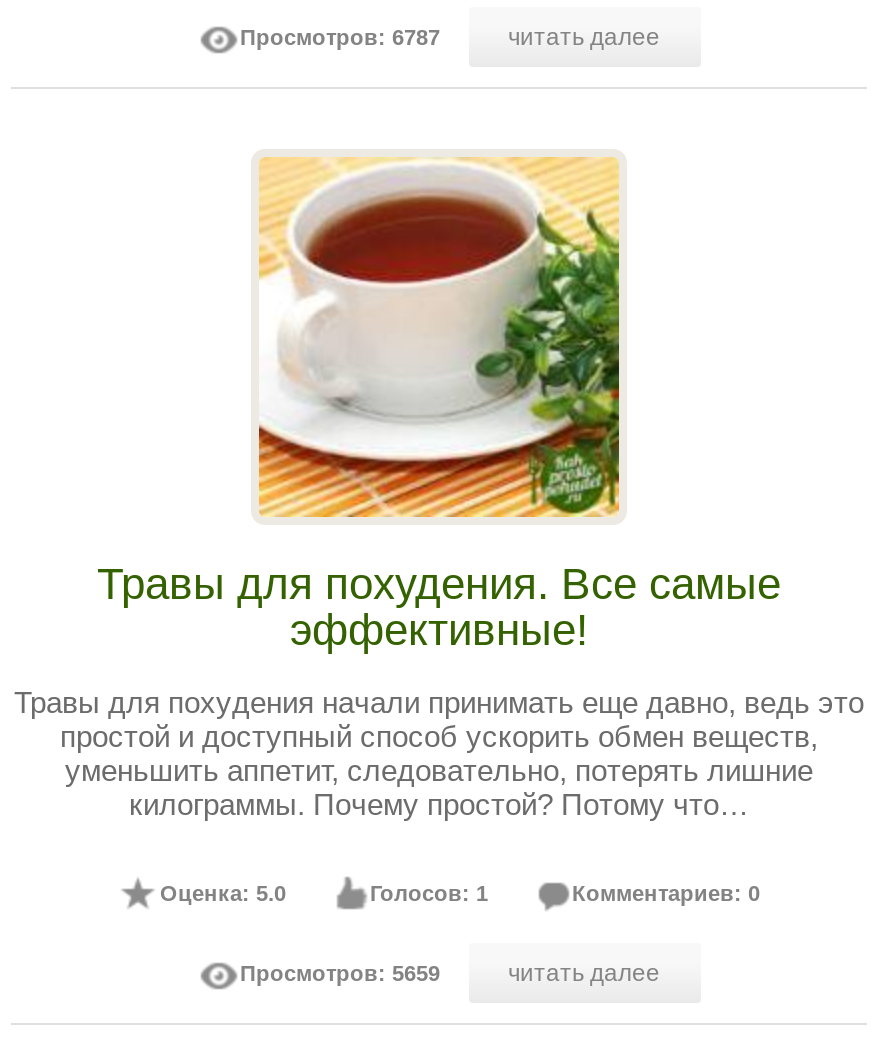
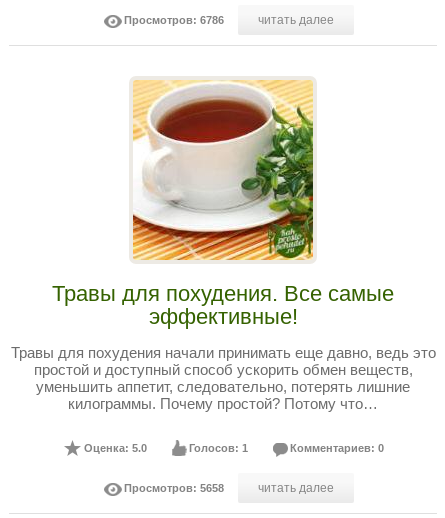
[240,25,440,49] Просмотров: 6787 -> [123,14,223,26] Просмотров: 6786
[240,961,440,985] Просмотров: 5659 -> [123,482,223,494] Просмотров: 5658

